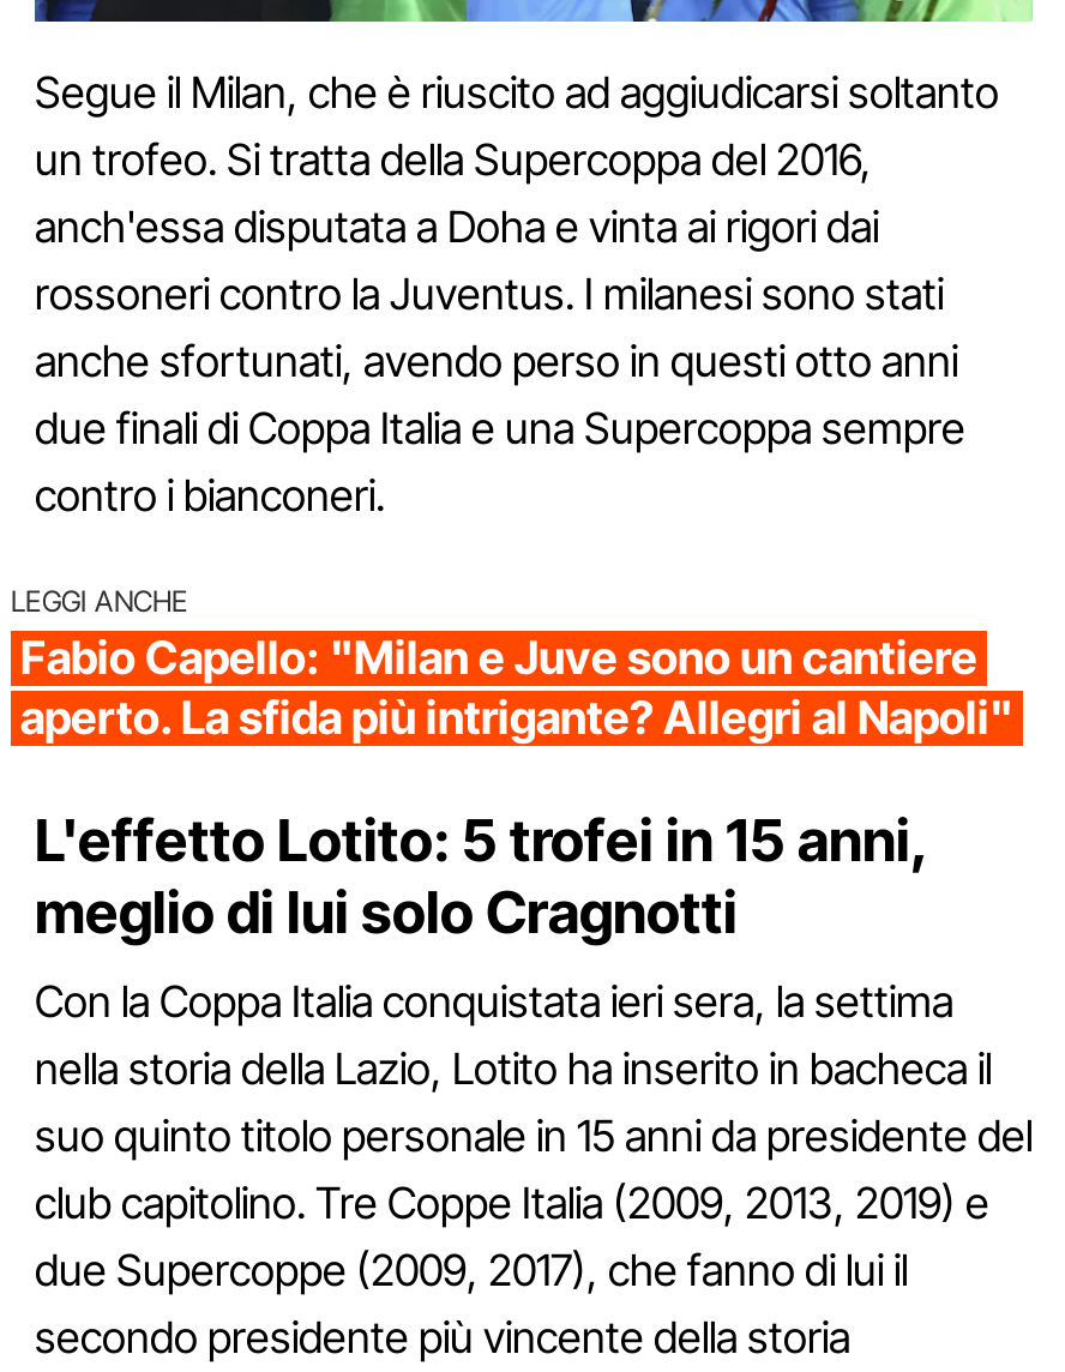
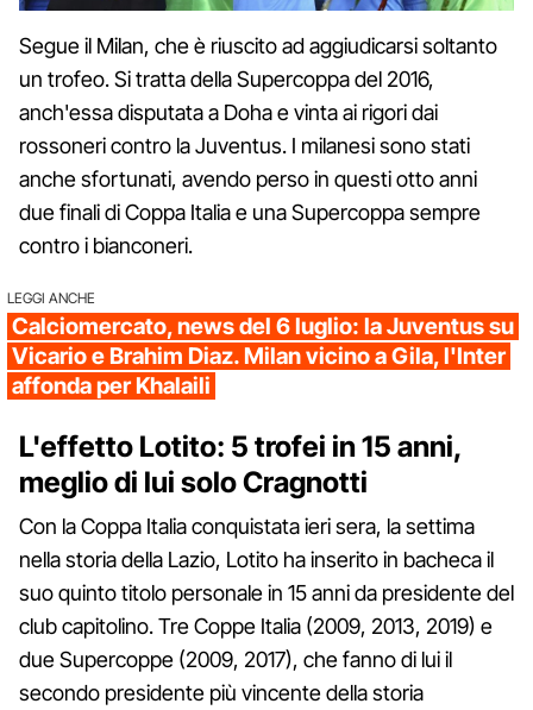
[20,631,1013,746] Fabio Capello: "Milan e Juve sono un cantiere | aperto. La sfida più intrigante? Allegri al Napoli" -> [12,313,514,400] Calciomercato, news del 6 luglio: la Juventus su | Vicario e Brahim Diaz. Milan vicino a Gila, l'Inter | affonda per Khalaili

